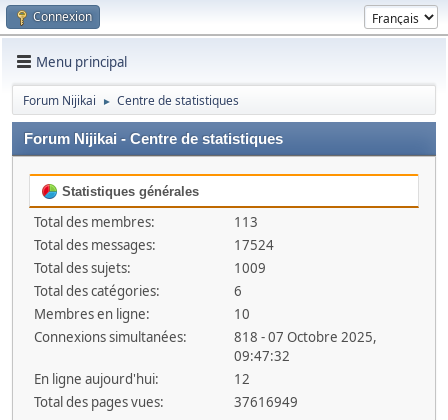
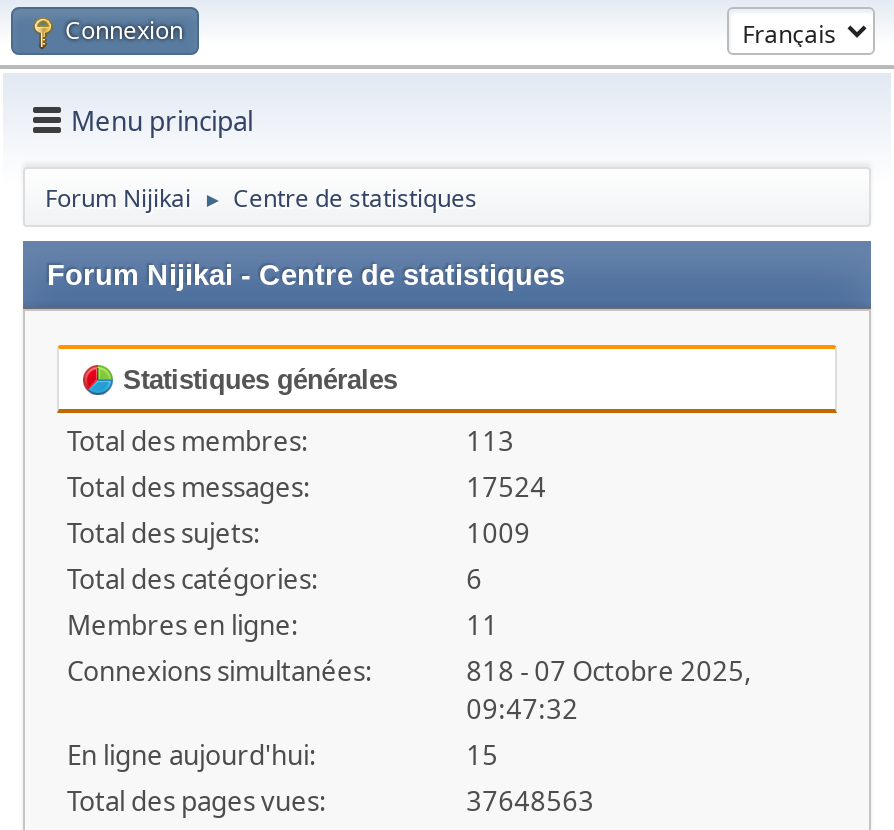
[234,305,250,323] 10 -> [466,607,498,643] 11
[234,370,250,388] 12 -> [466,737,498,773] 15
[234,393,298,411] 37616949 -> [466,783,594,819] 37648563

